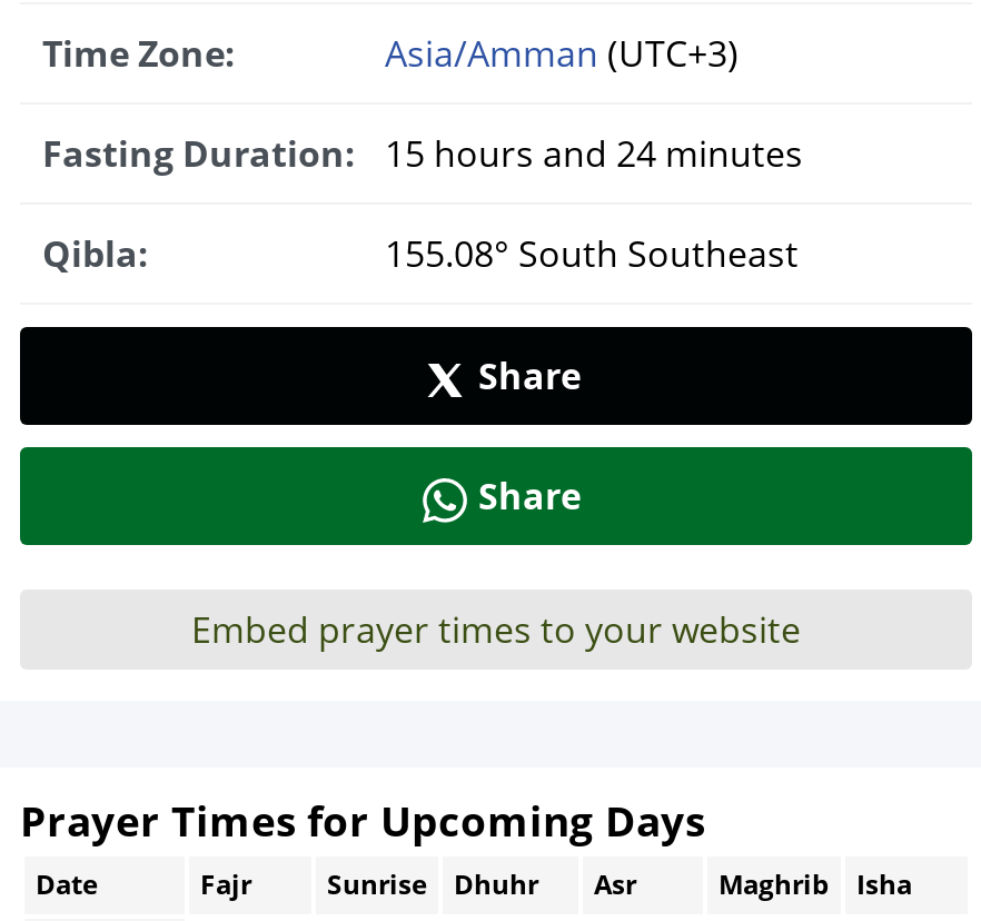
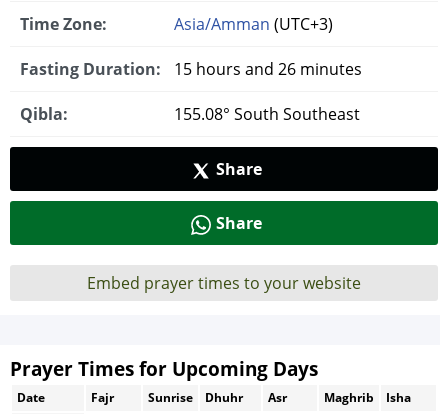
[42,129,803,178] Fasting Duration: 15 hours and 24 minutes -> [20,58,362,80] Fasting Duration: 15 hours and 26 minutes

